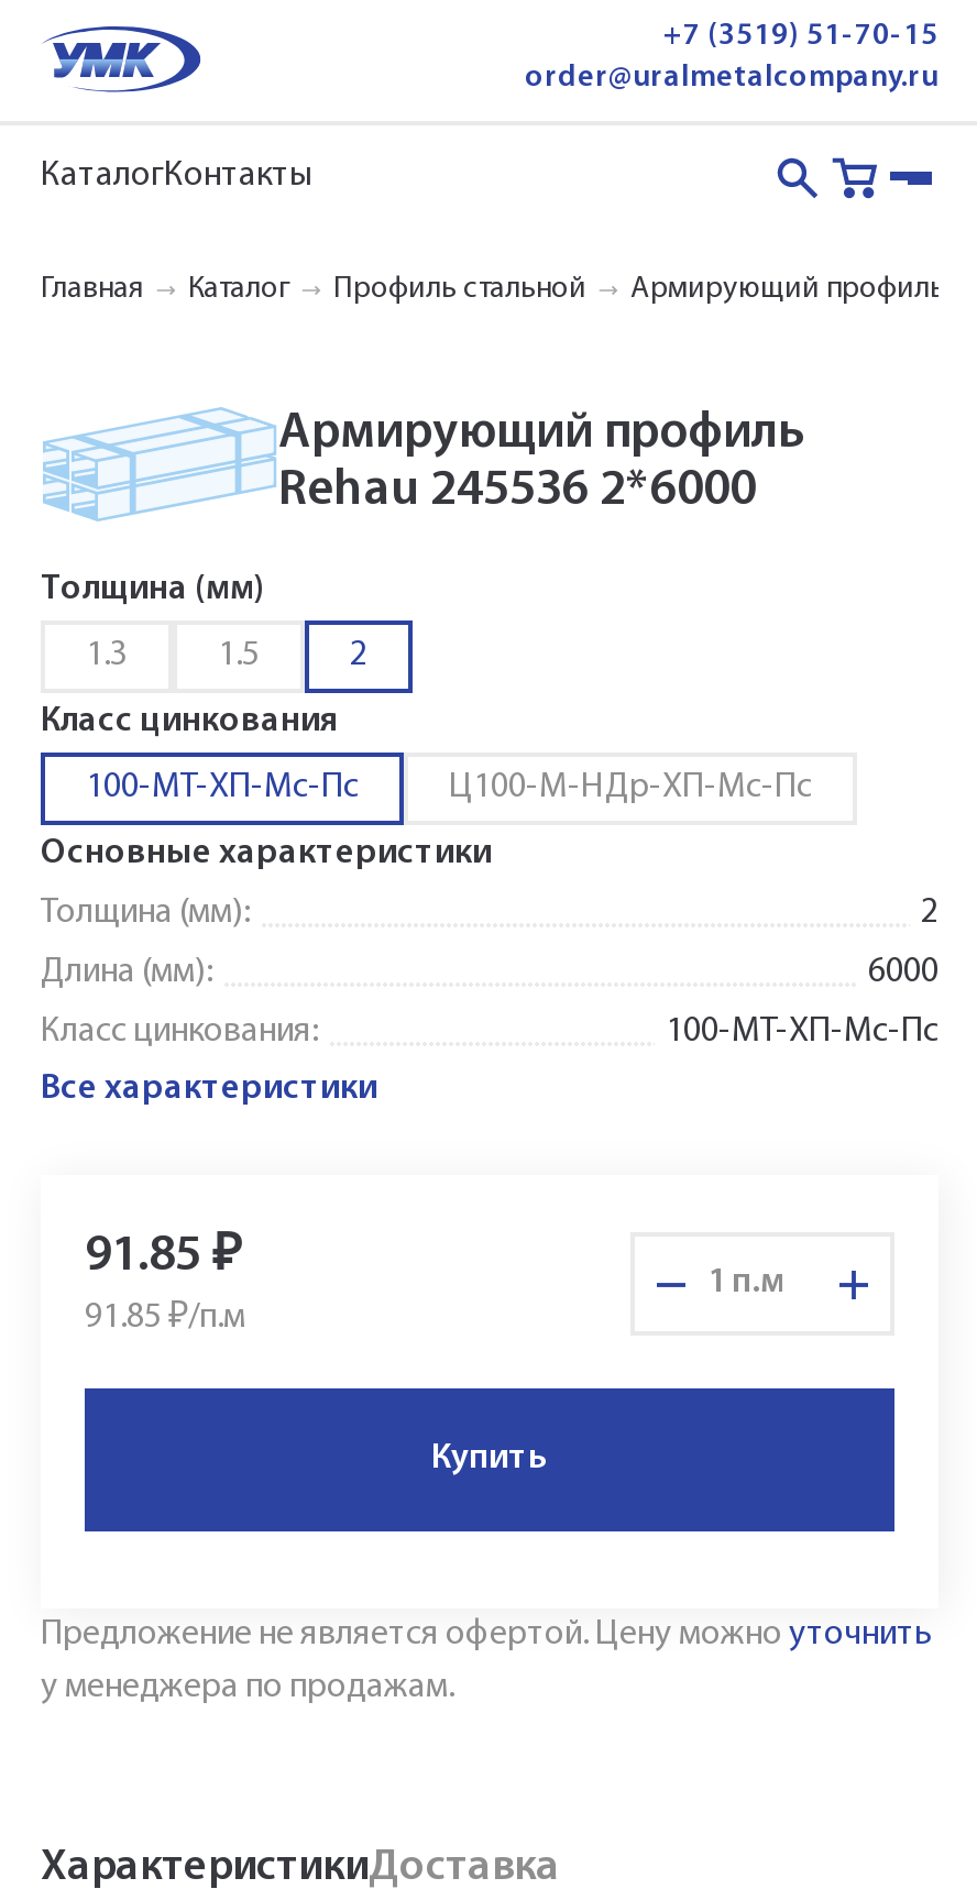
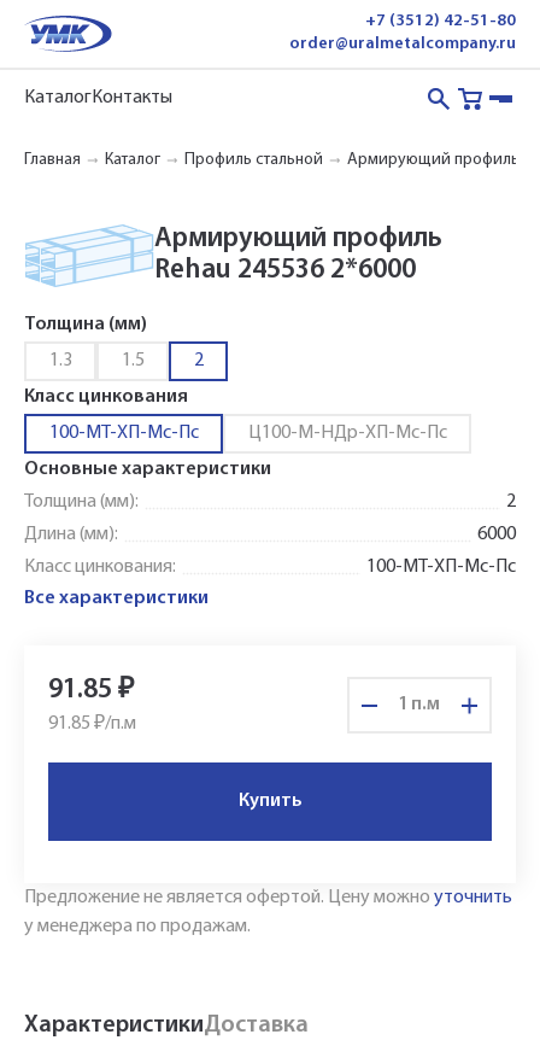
[663,20,938,53] +7 (3519) 51-70-15 -> [365,12,516,30] +7 (3512) 42-51-80

